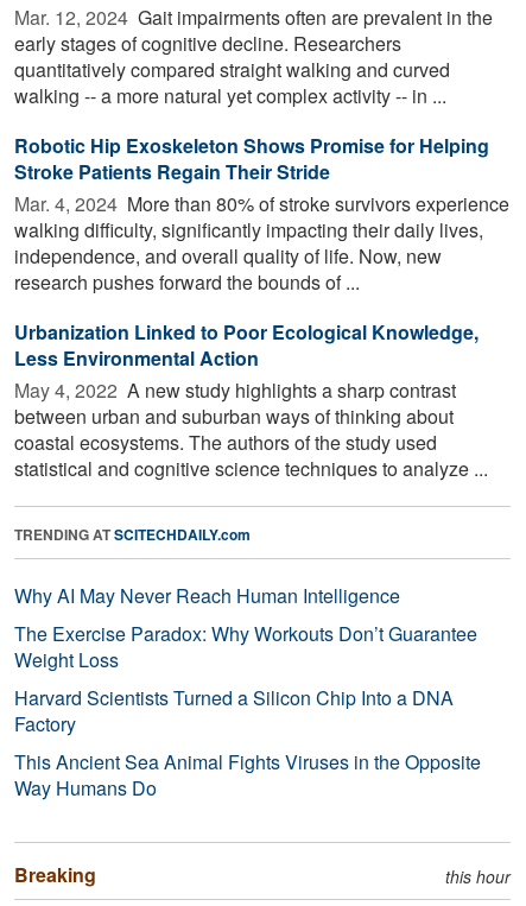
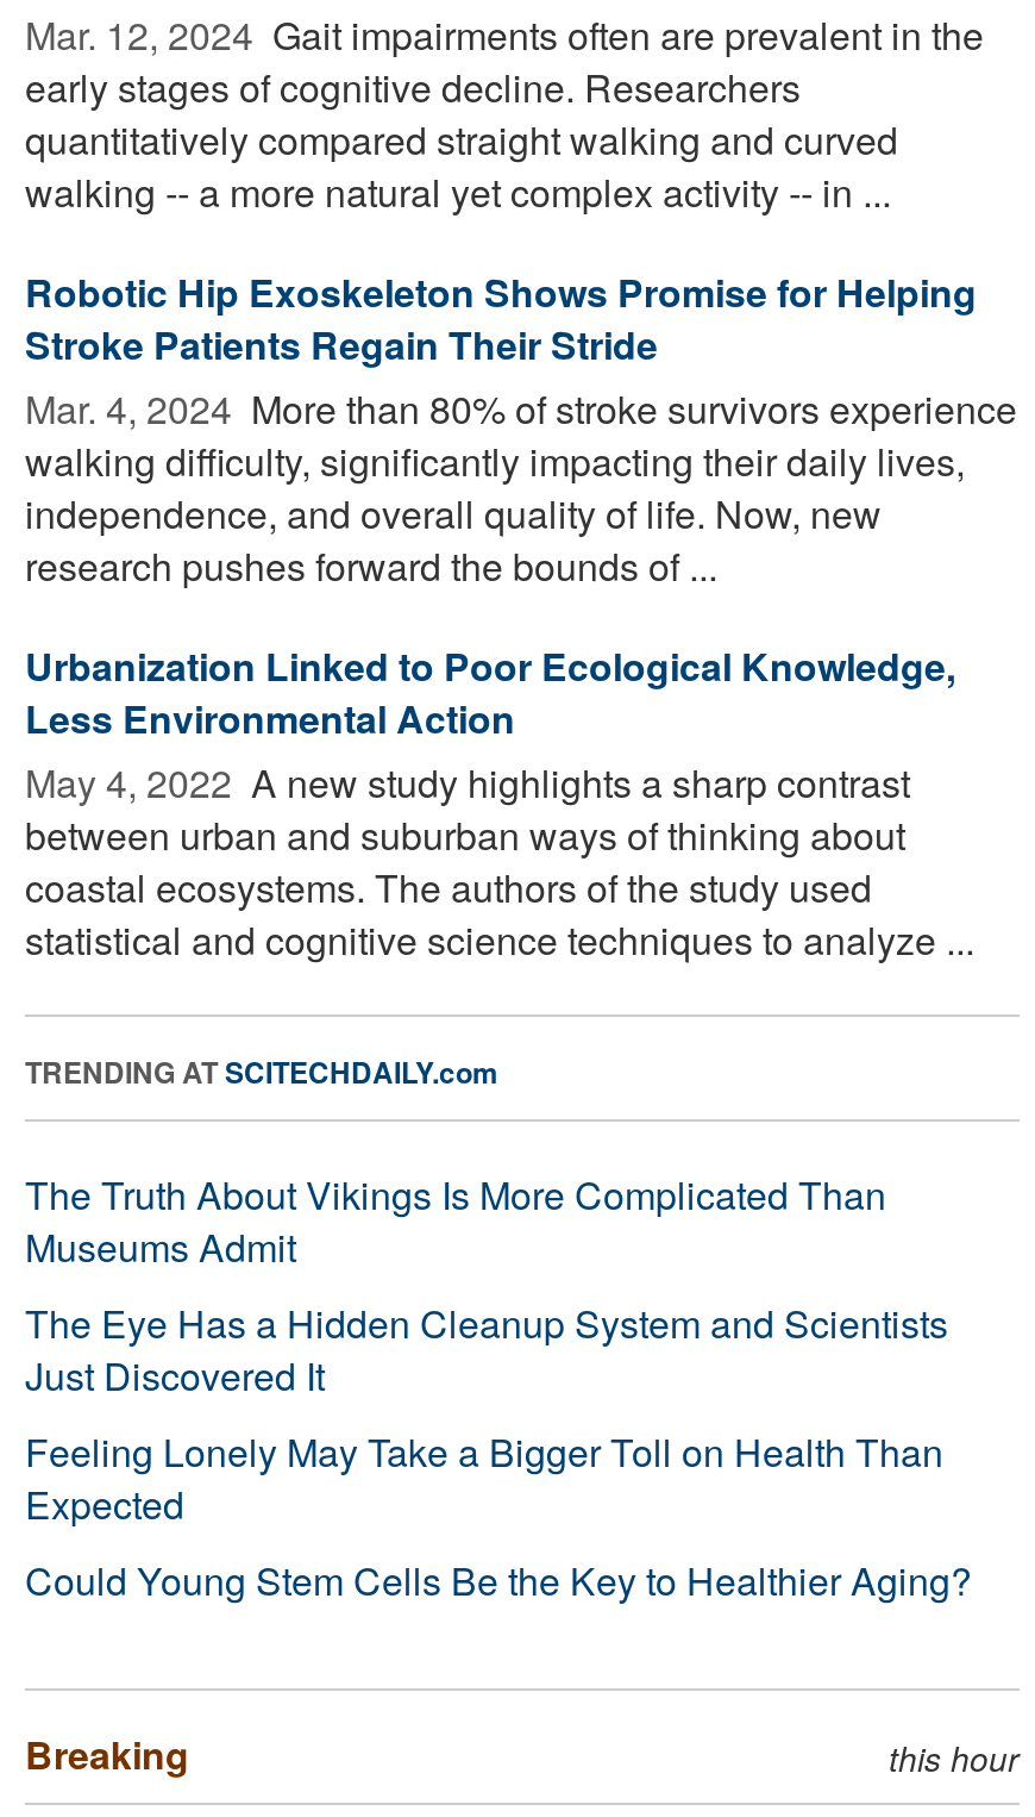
[14,582,481,801] Why AI May Never Reach Human Intelligence | The Exercise Paradox: Why Workouts Don’t Guarantee | Weight Loss | Harvard Scientists Turned a Silicon Chip Into a DNA | Factory | This Ancient Sea Animal Fights Viruses in the Opposite | Way Humans Do -> [25,1166,972,1607] The Truth About Vikings Is More Complicated Than | Museums Admit | The Eye Has a Hidden Cleanup System and Scientists | Just Discovered It | Feeling Lonely May Take a Bigger Toll on Health Than | Expected | Could Young Stem Cells Be the Key to Healthier Aging?

